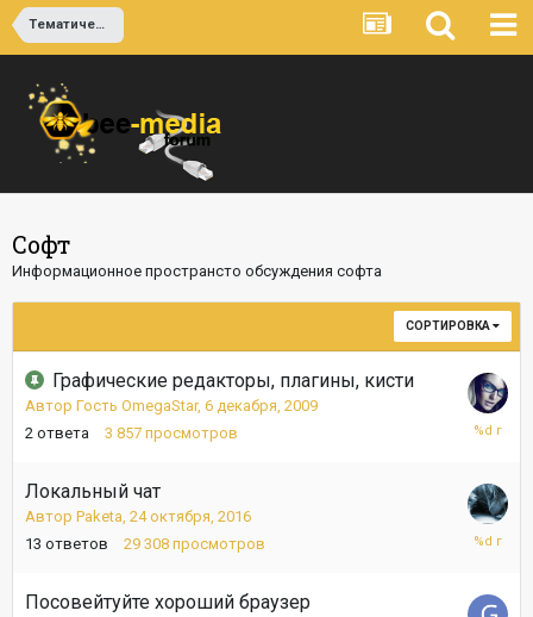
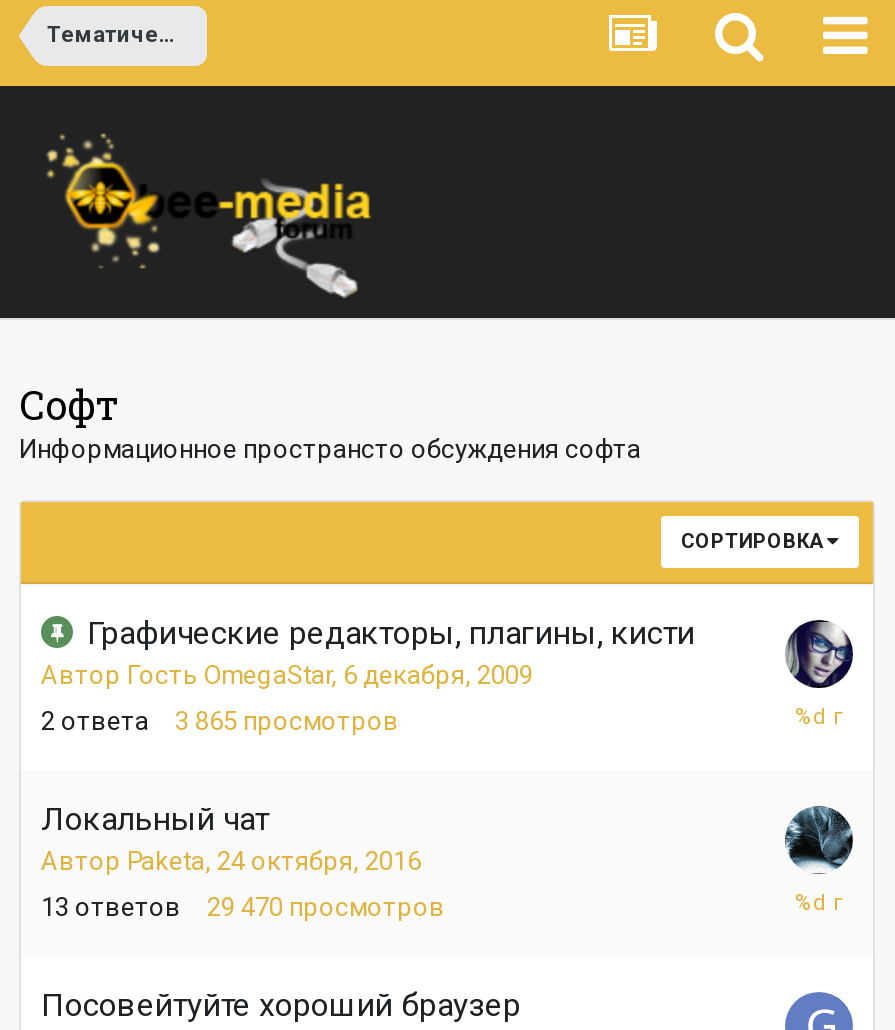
[25,424,238,442] 2 ответа 3 857 просмотров -> [41,706,399,736] 2 ответа 3 865 просмотров
[25,535,265,553] 13 ответов 29 308 просмотров -> [41,892,445,922] 13 ответов 29 470 просмотров

